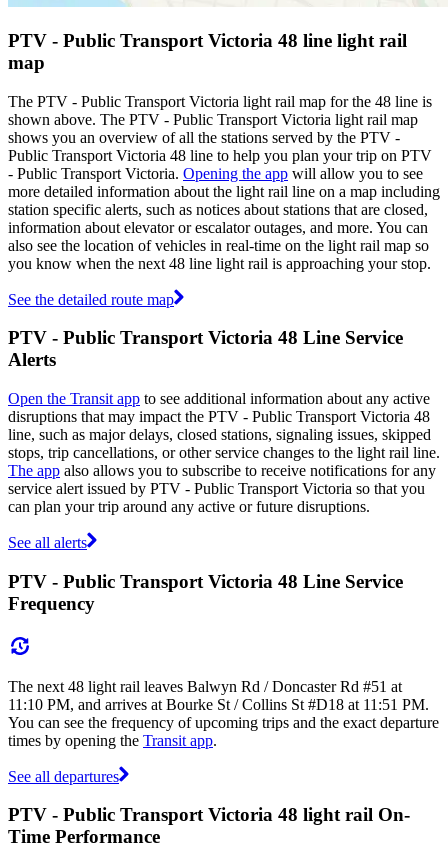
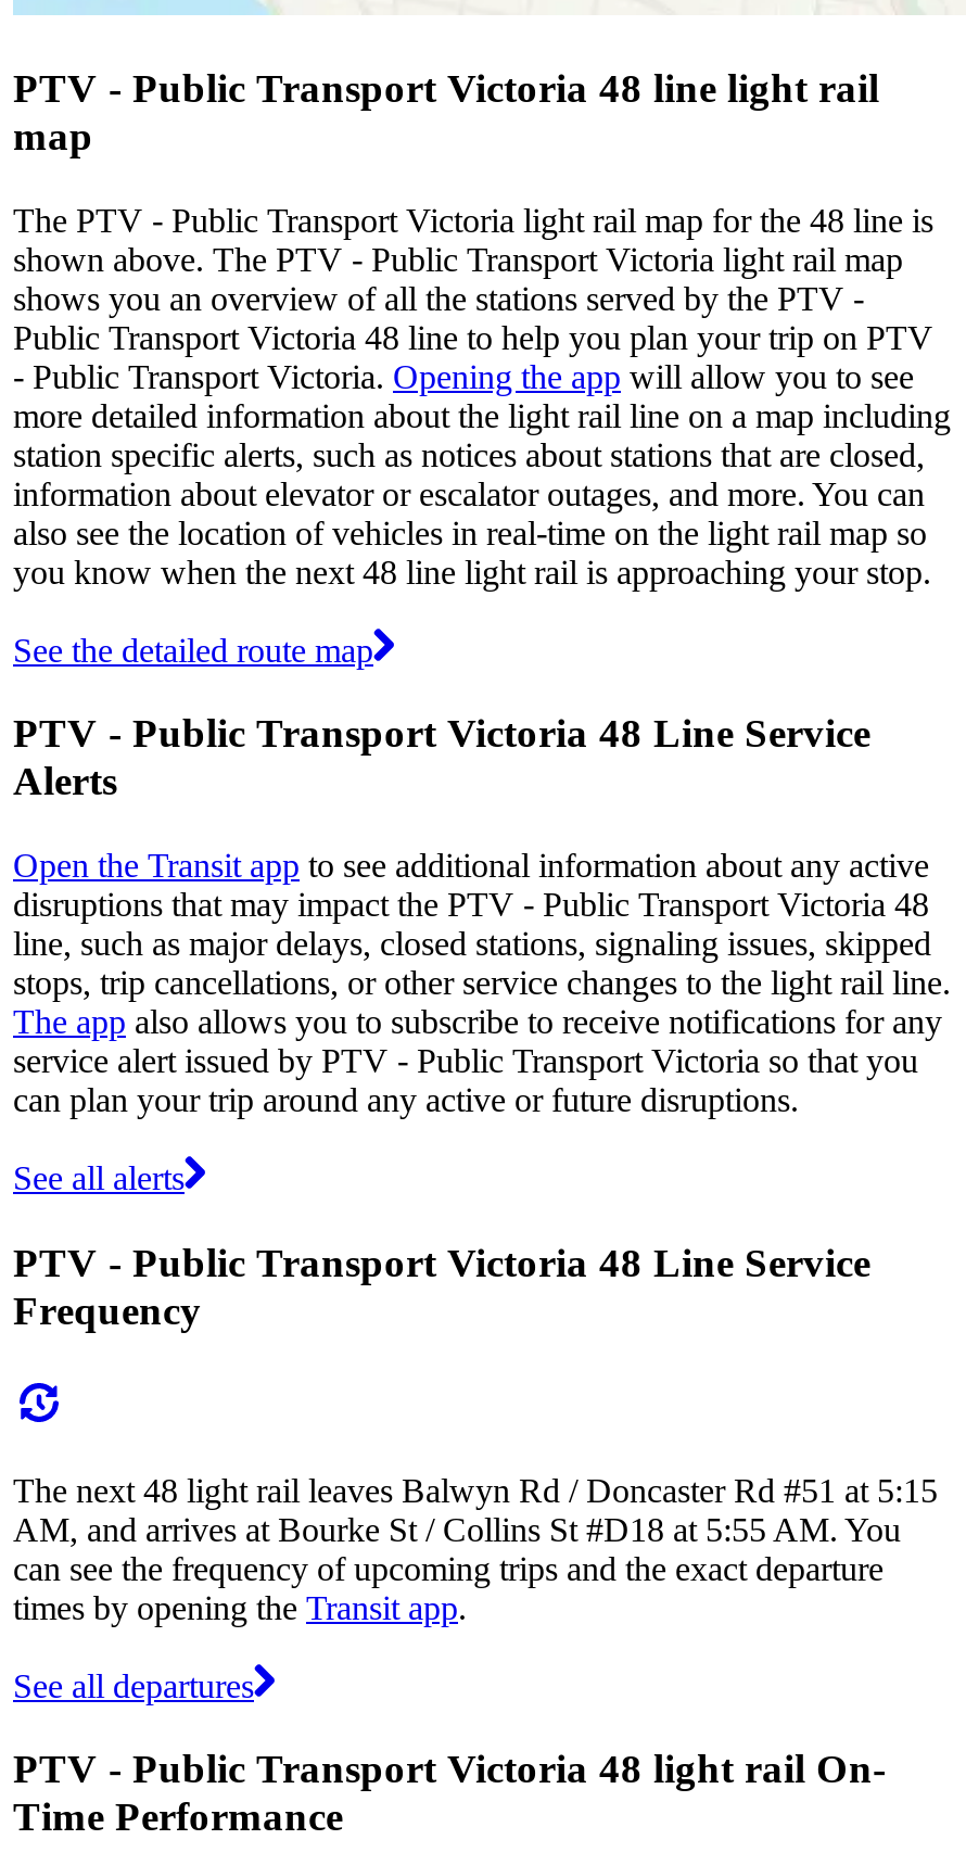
[8,677,439,730] The next 48 light rail leaves Balwyn Rd / Doncaster Rd #51 at | 11:10 PM, and arrives at Bourke St / Collins St #D18 at 11:51 PM. | You can see the frequency of upcoming trips and the exact departure -> [13,1471,938,1586] The next 48 light rail leaves Balwyn Rd / Doncaster Rd #51 at 5:15 | AM, and arrives at Bourke St / Collins St #D18 at 5:55 AM. You | can see the frequency of upcoming trips and the exact departure

